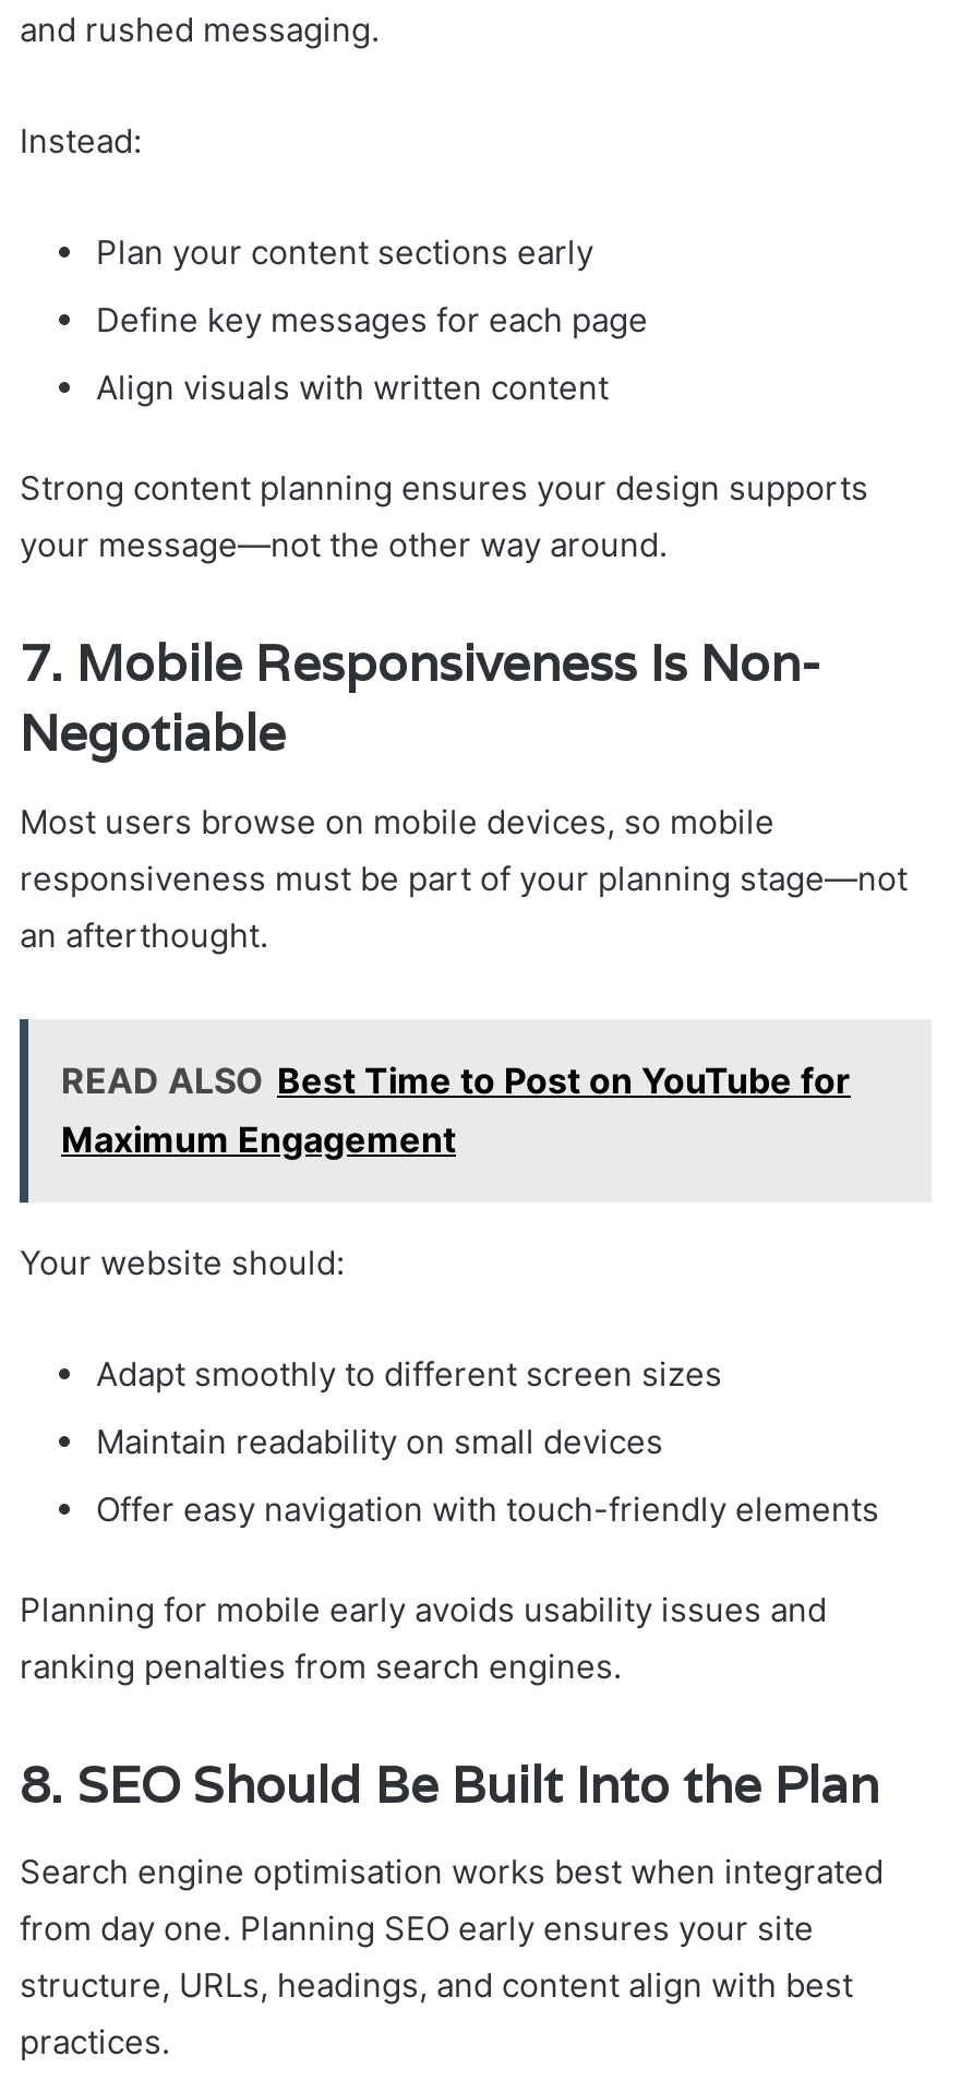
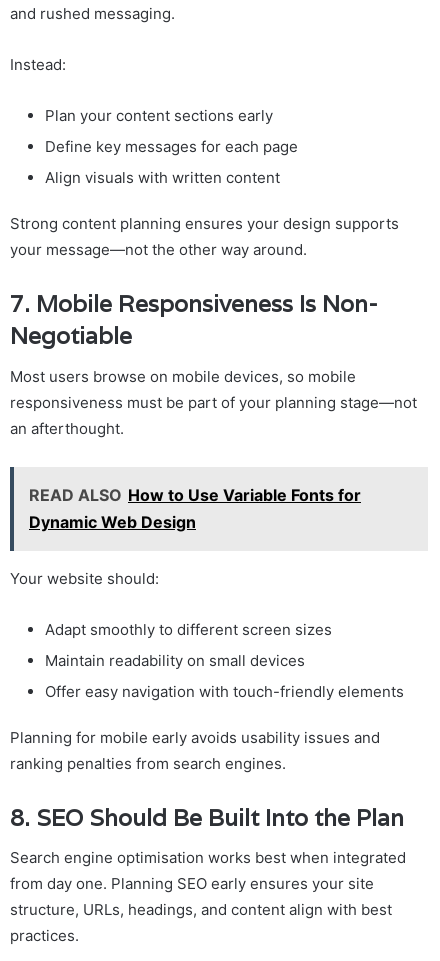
[61,1058,851,1160] READ ALSO Best Time to Post on YouTube for | Maximum Engagement -> [29,485,361,532] READ ALSO How to Use Variable Fonts for | Dynamic Web Design

